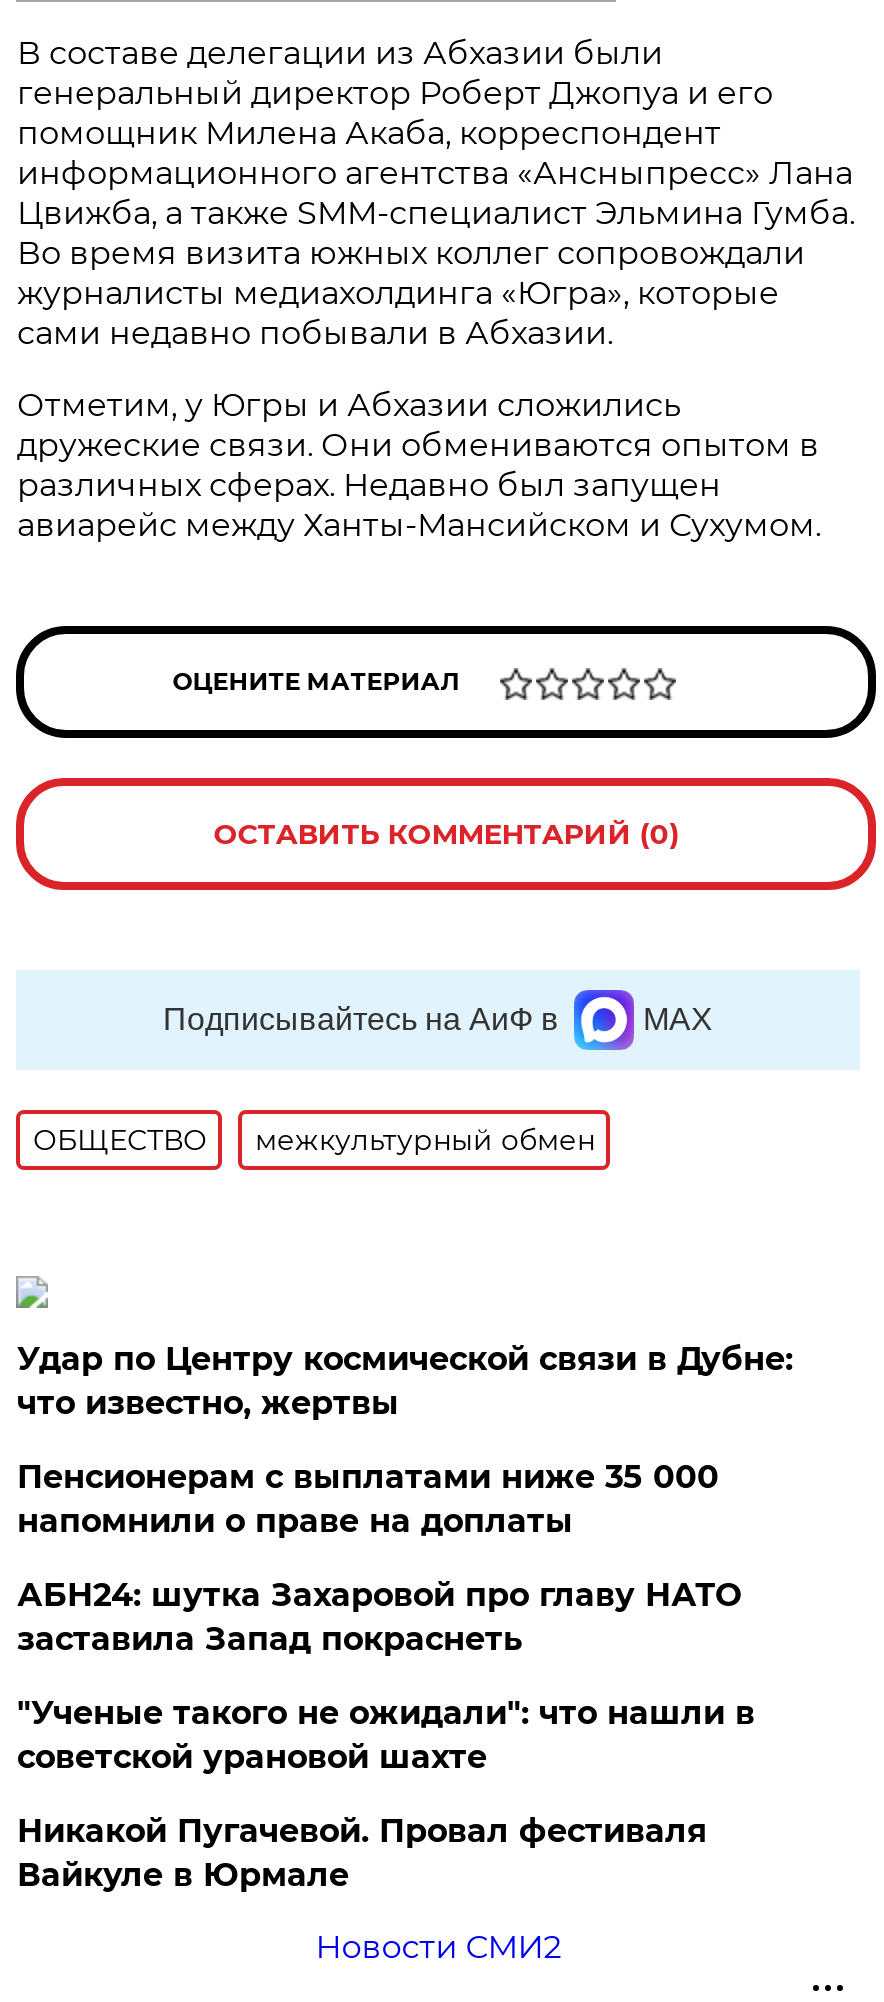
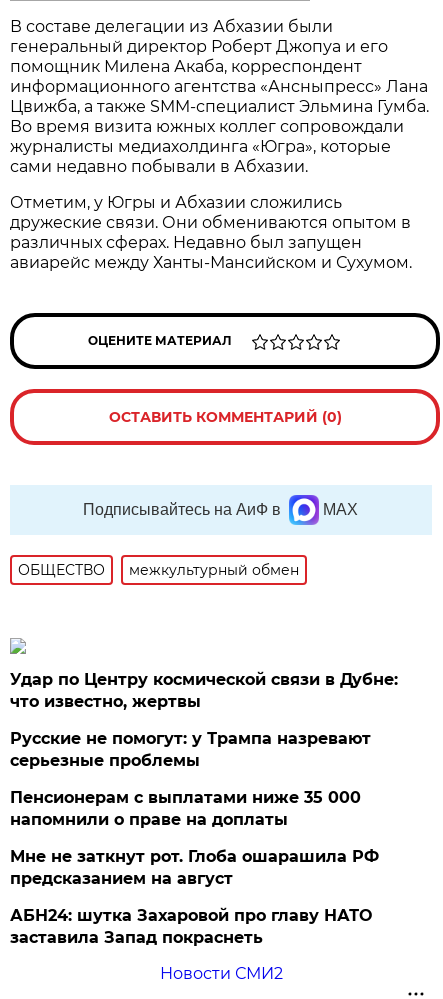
none -> [10,729,371,770] Русские не помогут: у Трампа назревают | серьезные проблемы
moved [17,1458,719,1540] -> [10,788,361,829]: Пенсионерам с выплатами ниже 35 000 | напомнили о праве на доплаты
none -> [10,847,379,888] Мне не заткнут рот. Глоба ошарашила РФ | предсказанием на август
moved [17,1576,741,1658] -> [10,906,372,947]: АБН24: шутка Захаровой про главу НАТО | заставила Запад покраснеть
[17,1694,755,1894] "Ученые такого не ожидали": что нашли в | советской урановой шахте | Никакой Пугачевой. Провал фестиваля | Вайкуле в Юрмале -> none

